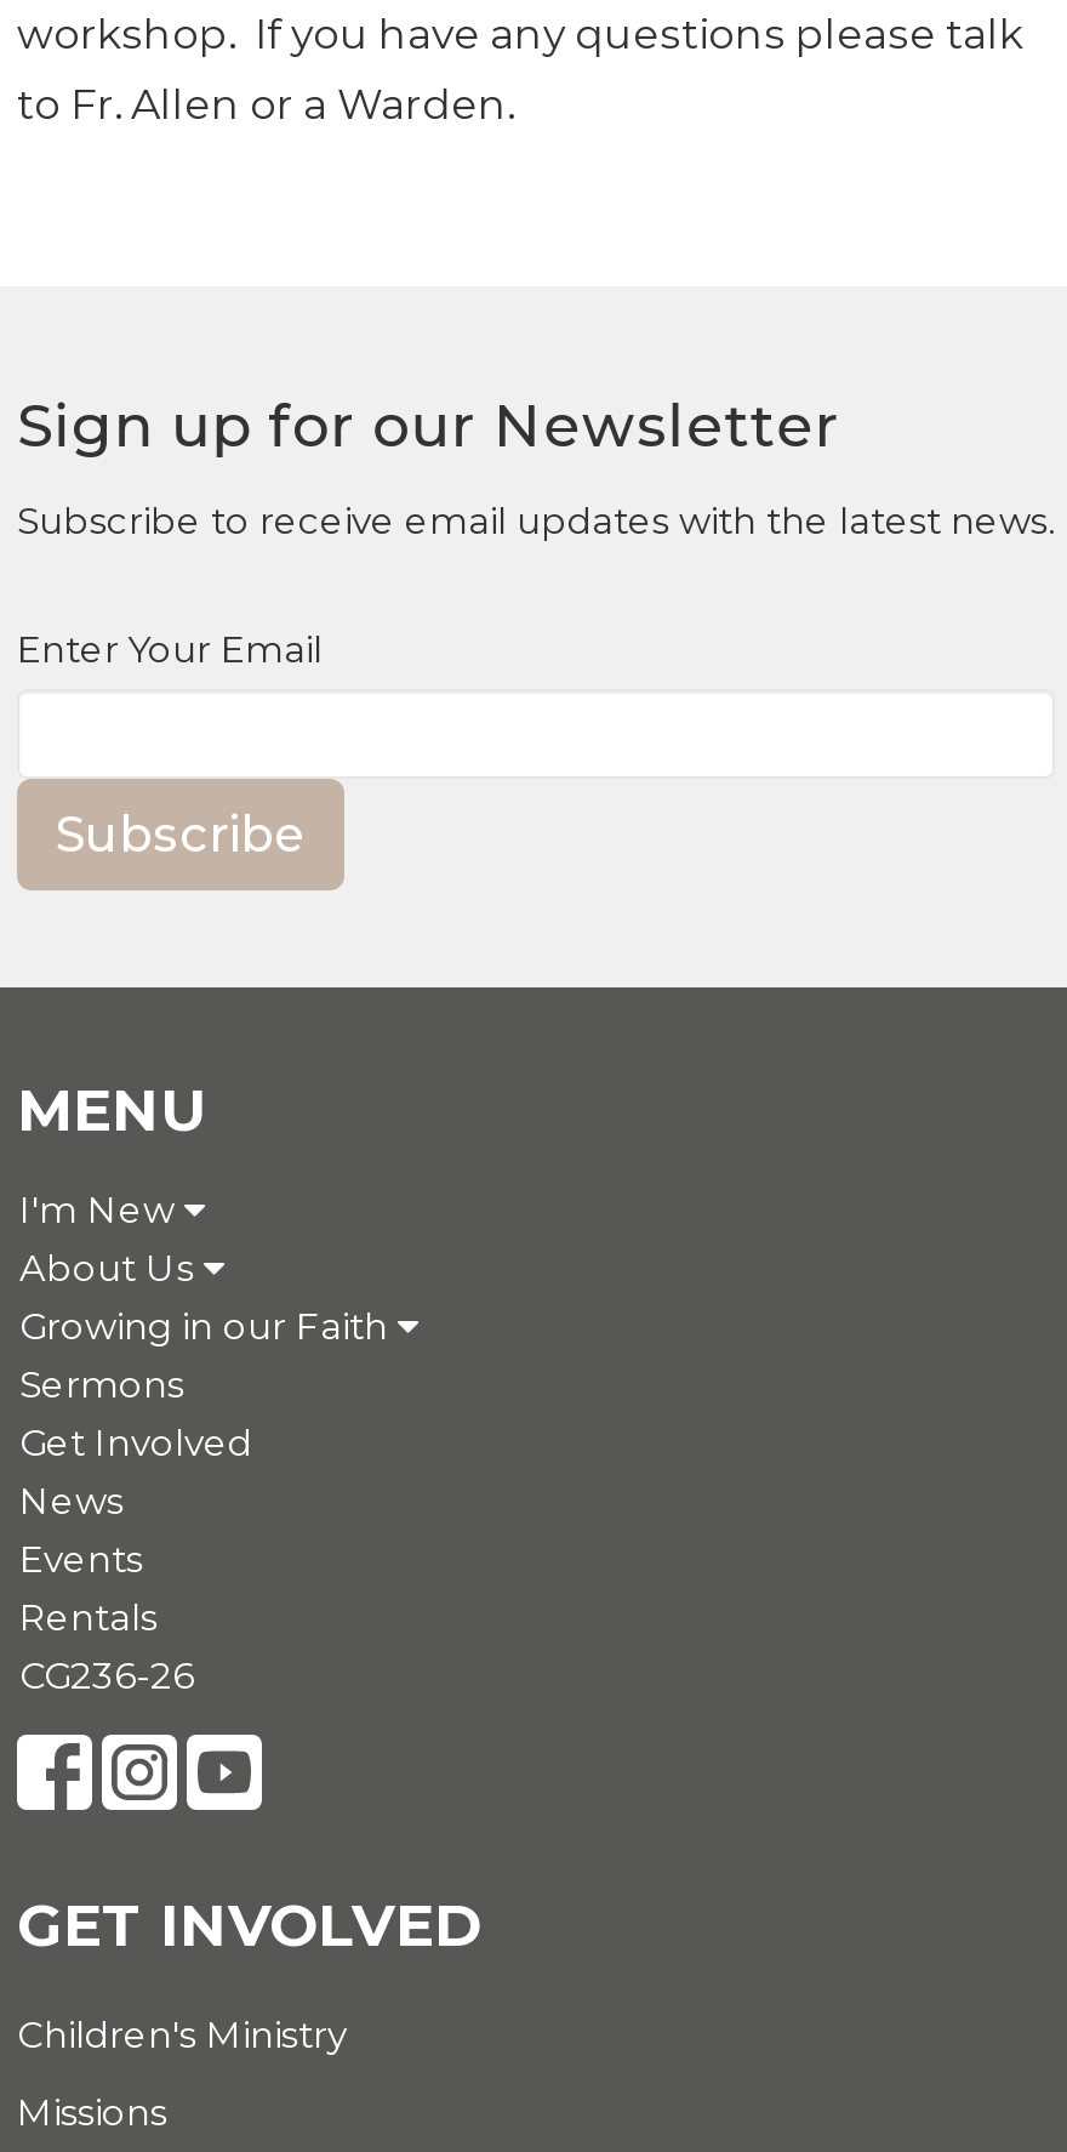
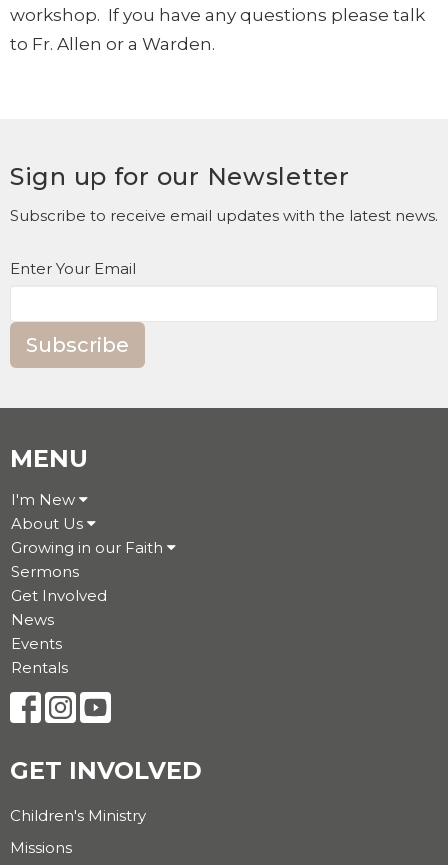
[19,1653,194,1700] CG236-26 -> none

